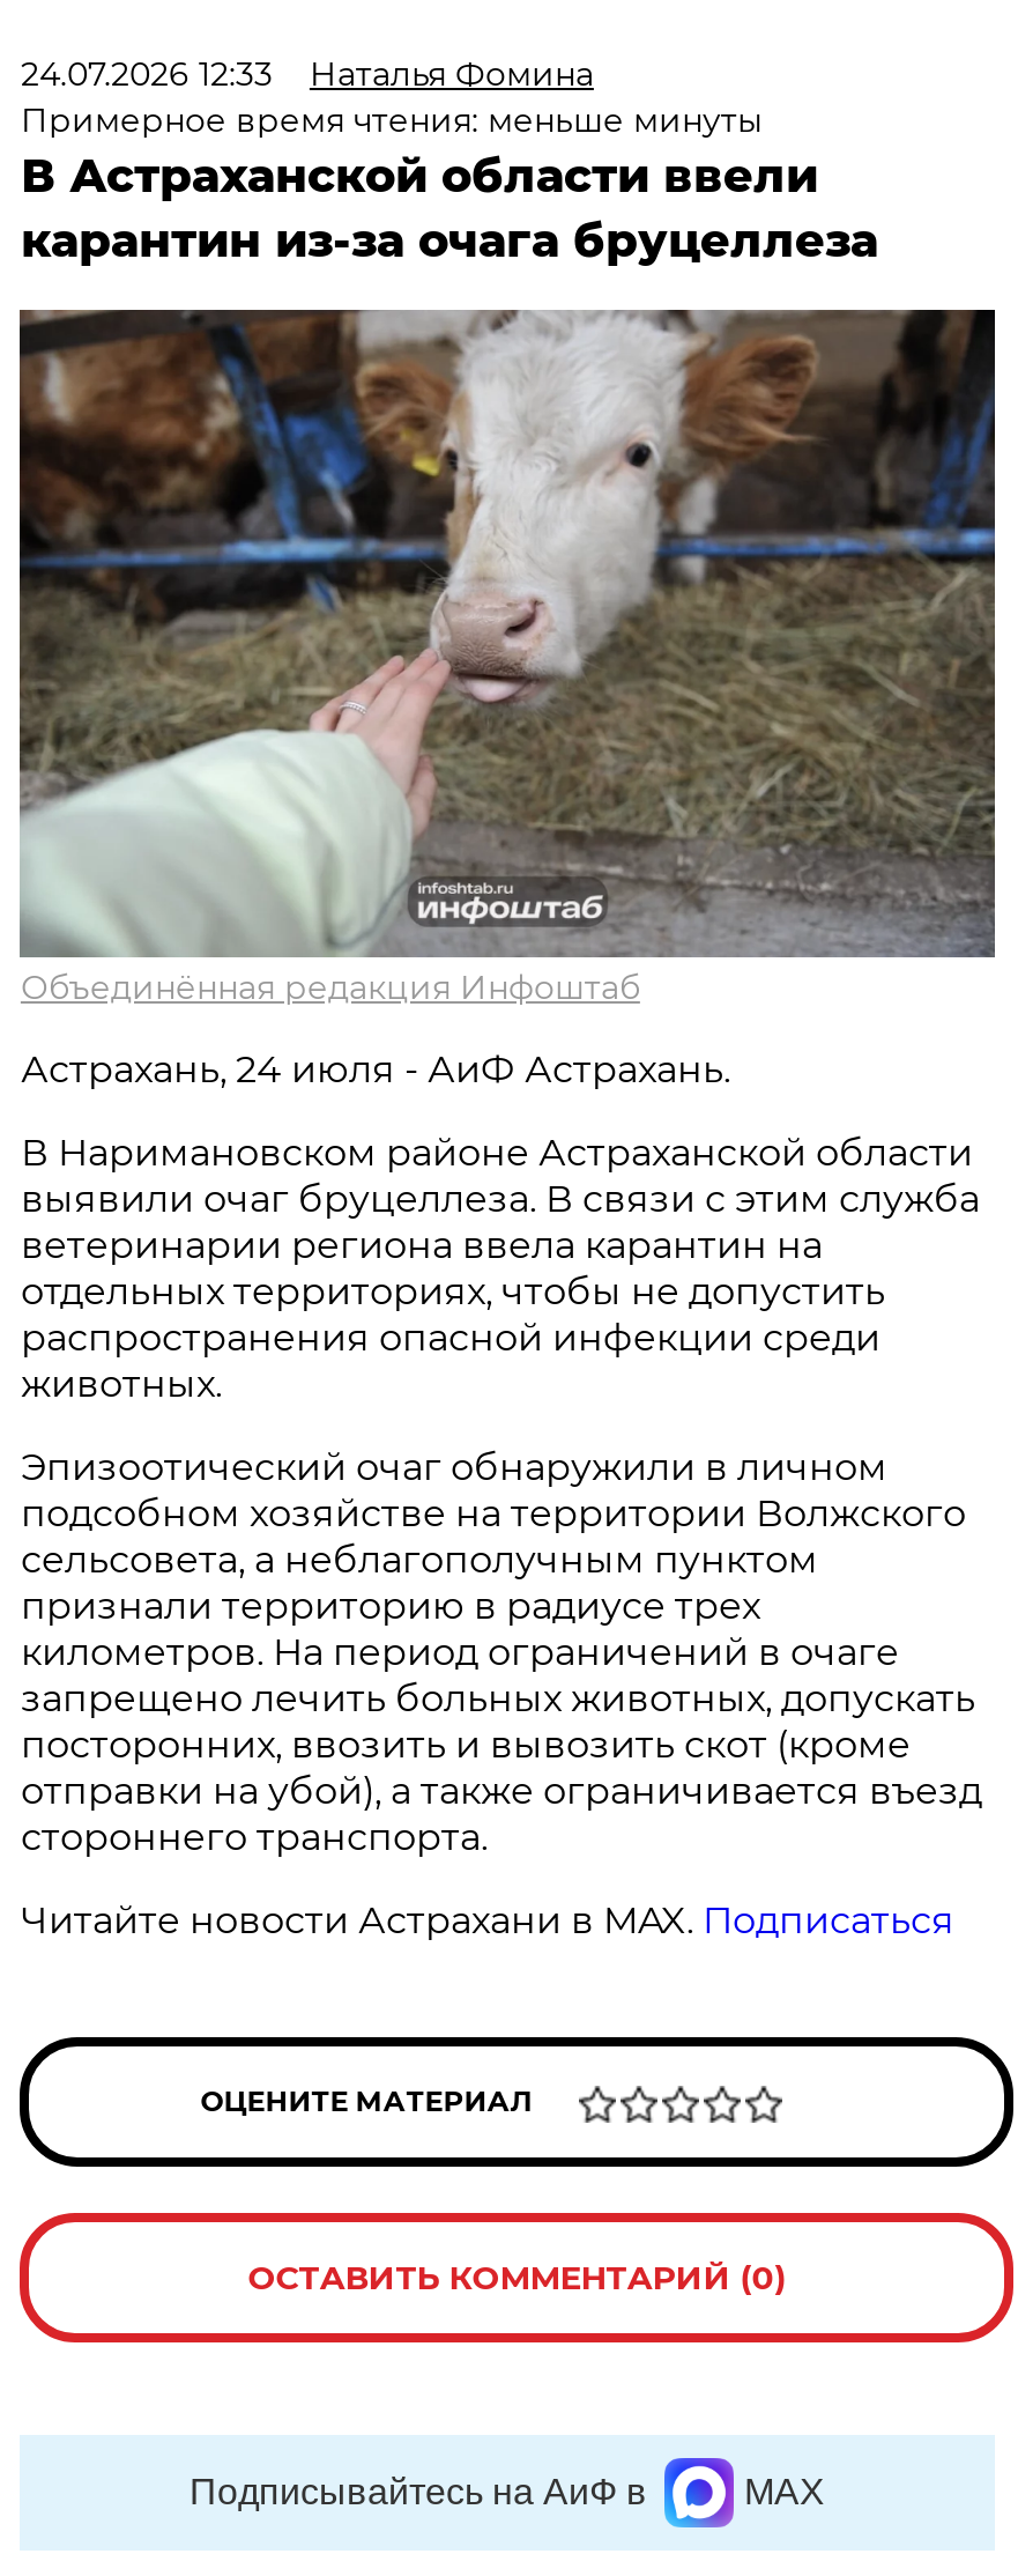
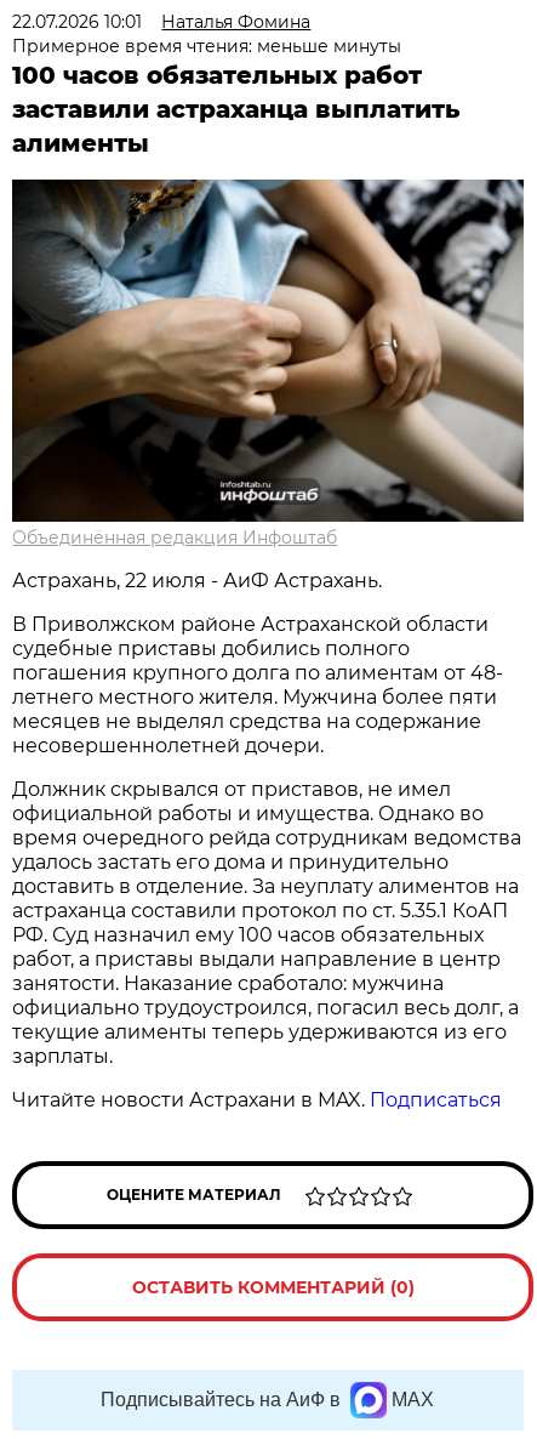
[21,53,594,95] 24.07.2026 12:33 Наталья Фомина -> [13,11,311,33] 22.07.2026 10:01 Наталья Фомина
[21,148,878,268] В Астраханской области ввели | карантин из-за очага бруцеллеза -> [13,61,460,158] 100 часов обязательных работ | заставили астраханца выплатить | алименты
[20,308,995,1091] [image] | Астрахань, 24 июля - АиФ Астрахань. -> [11,178,524,593] [image] | Астрахань, 22 июля - АиФ Астрахань.
[21,1131,980,1406] В Наримановском районе Астраханской области | выявили очаг бруцеллеза. В связи с этим служба | ветеринарии региона ввела карантин на | отдельных территориях, чтобы не допустить | распространения опасной инфекции среди | животных. -> [13,613,504,758] В Приволжском районе Астраханской области | судебные приставы добились полного | погашения крупного долга по алиментам от 48- | летнего местного жителя. Мужчина более пяти | месяцев не выделял средства на содержание | несовершеннолетней дочери.
[21,1445,982,1859] Эпизоотический очаг обнаружили в личном | подсобном хозяйстве на территории Волжского | сельсовета, а неблагополучным пунктом | признали территорию в радиусе трех | километров. На период ограничений в очаге | запрещено лечить больных животных, допускать | посторонних, ввозить и вывозить скот (кроме | отправки на убой), а также ограничивается въезд | стороннего транспорта. -> [13,778,522,1068] Должник скрывался от приставов, не имел | официальной работы и имущества. Однако во | время очередного рейда сотрудникам ведомства | удалось застать его дома и принудительно | доставить в отделение. За неуплату алиментов на | астраханца составили протокол по ст. 5.35.1 КоАП | РФ. Суд назначил ему 100 часов обязательных | работ, а приставы выдали направление в центр | занятости. Наказание сработало: мужчина | официально трудоустроился, погасил весь долг, а | текущие алименты теперь удерживаются из его | зарплаты.

